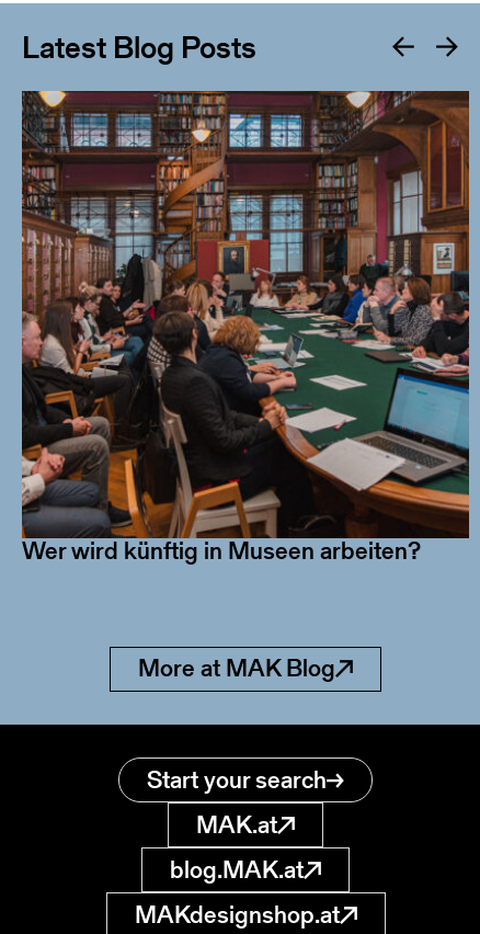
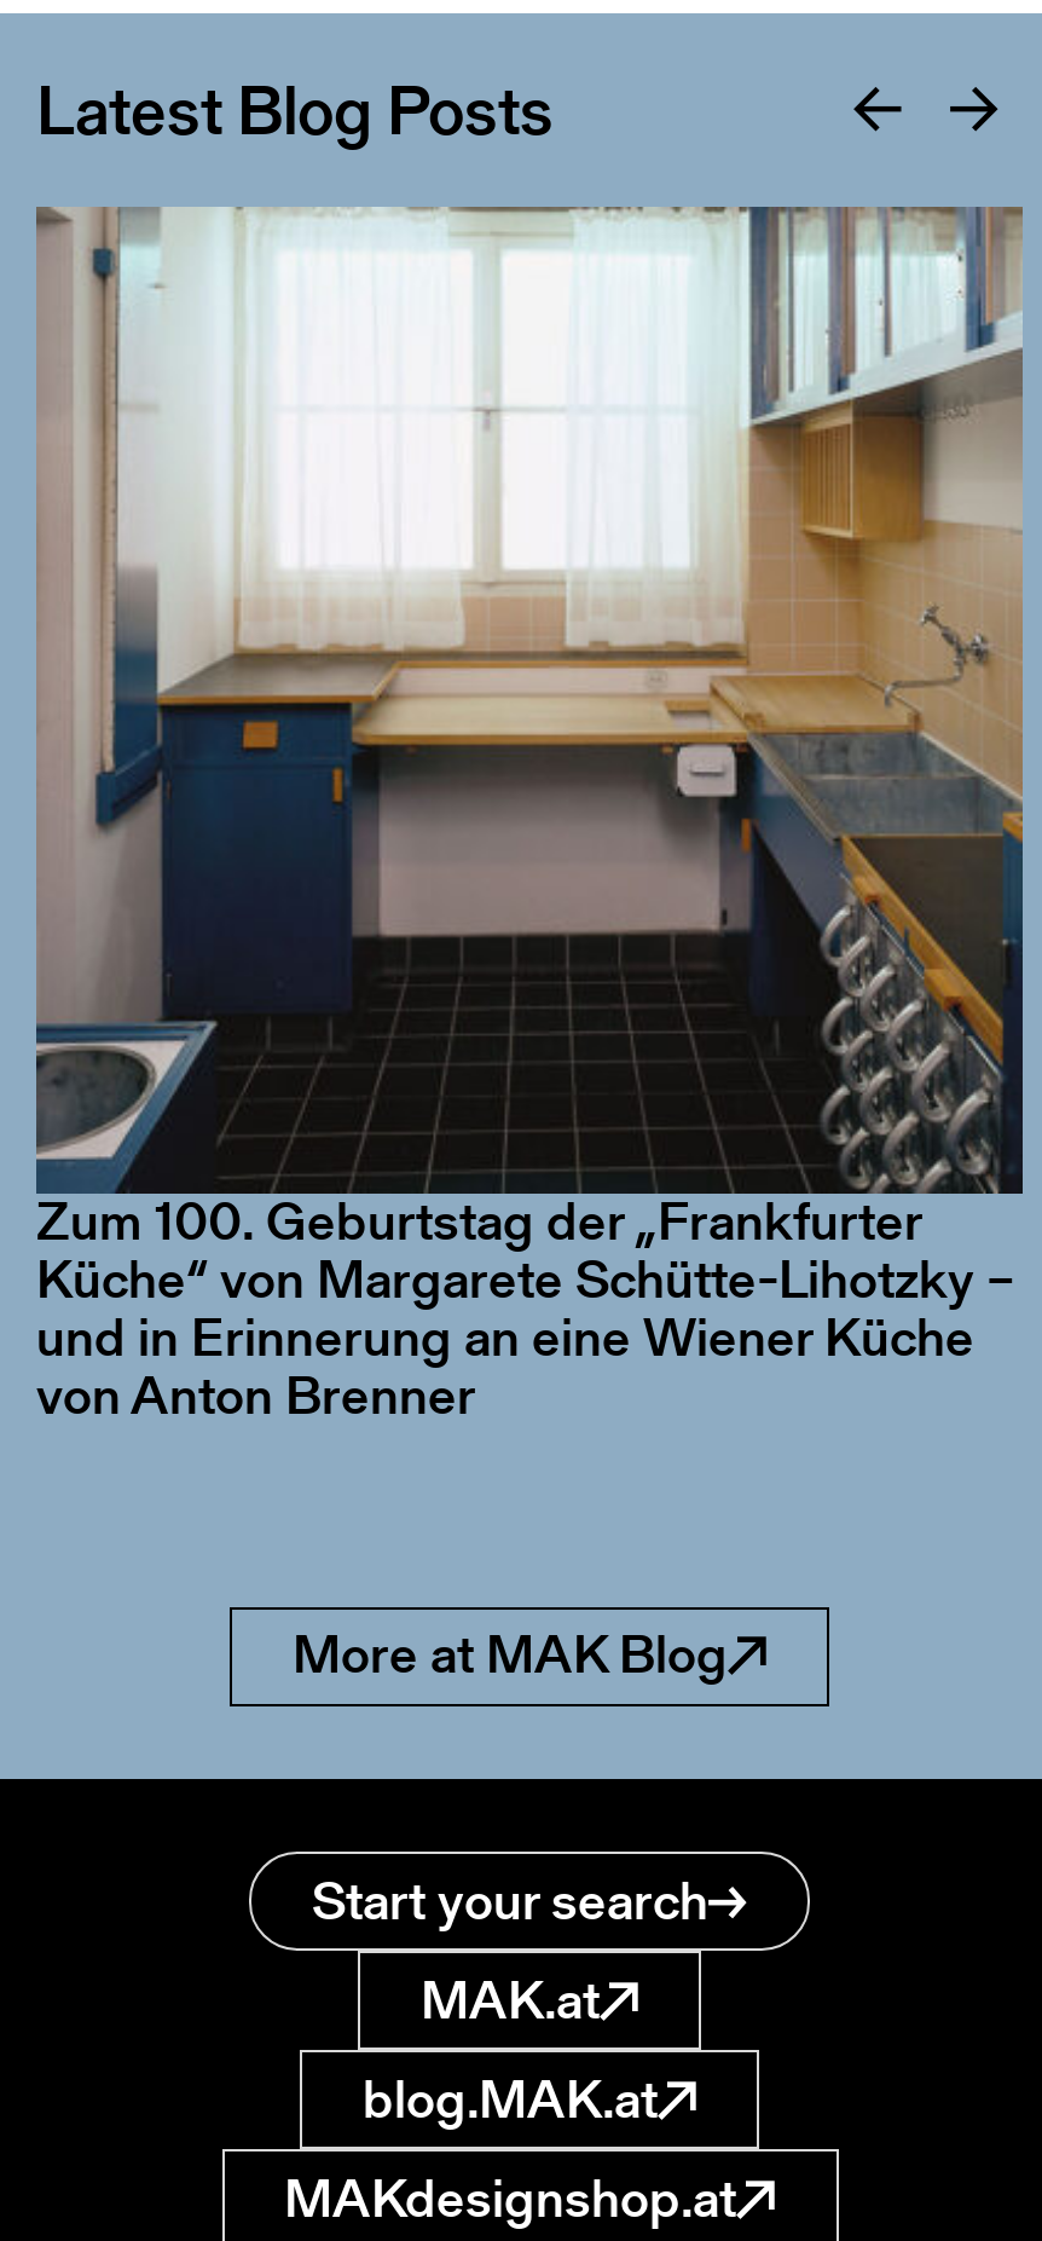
[21,90,470,472] [image] -> [36,207,1025,1186] [image]
[22,533,421,567] Wer wird künftig in Museen arbeiten? -> [36,1183,1015,1432] Zum 100. Geburtstag der „Frankfurter | Küche“ von Margarete Schütte-Lihotzky – | und in Erinnerung an eine Wiener Küche | von Anton Brenner

